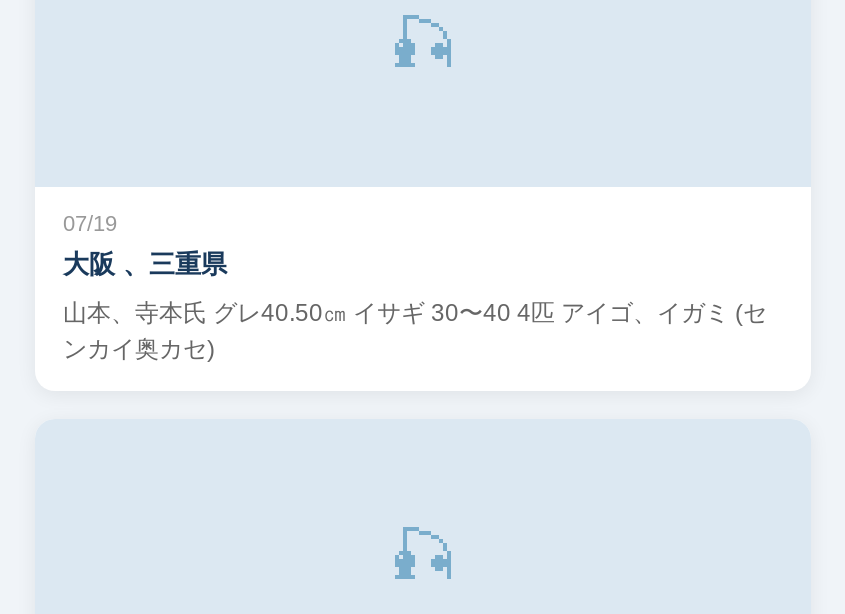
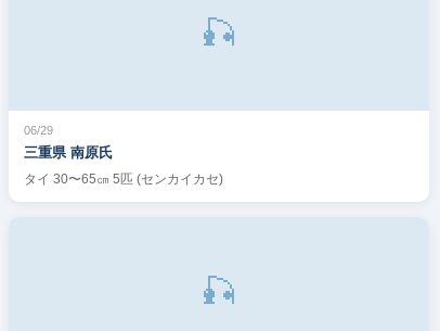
[63,210,117,234] 07/19 -> [24,123,53,136] 06/29
[63,248,227,278] 大阪 、三重県 -> [24,144,113,160] 三重県 南原氏
[63,298,767,362] 山本、寺本氏 グレ40.50㎝ イサギ 30〜40 4匹 アイゴ、イガミ (セ | ンカイ奥カセ) -> [24,171,223,186] タイ 30〜65㎝ 5匹 (センカイカセ)

